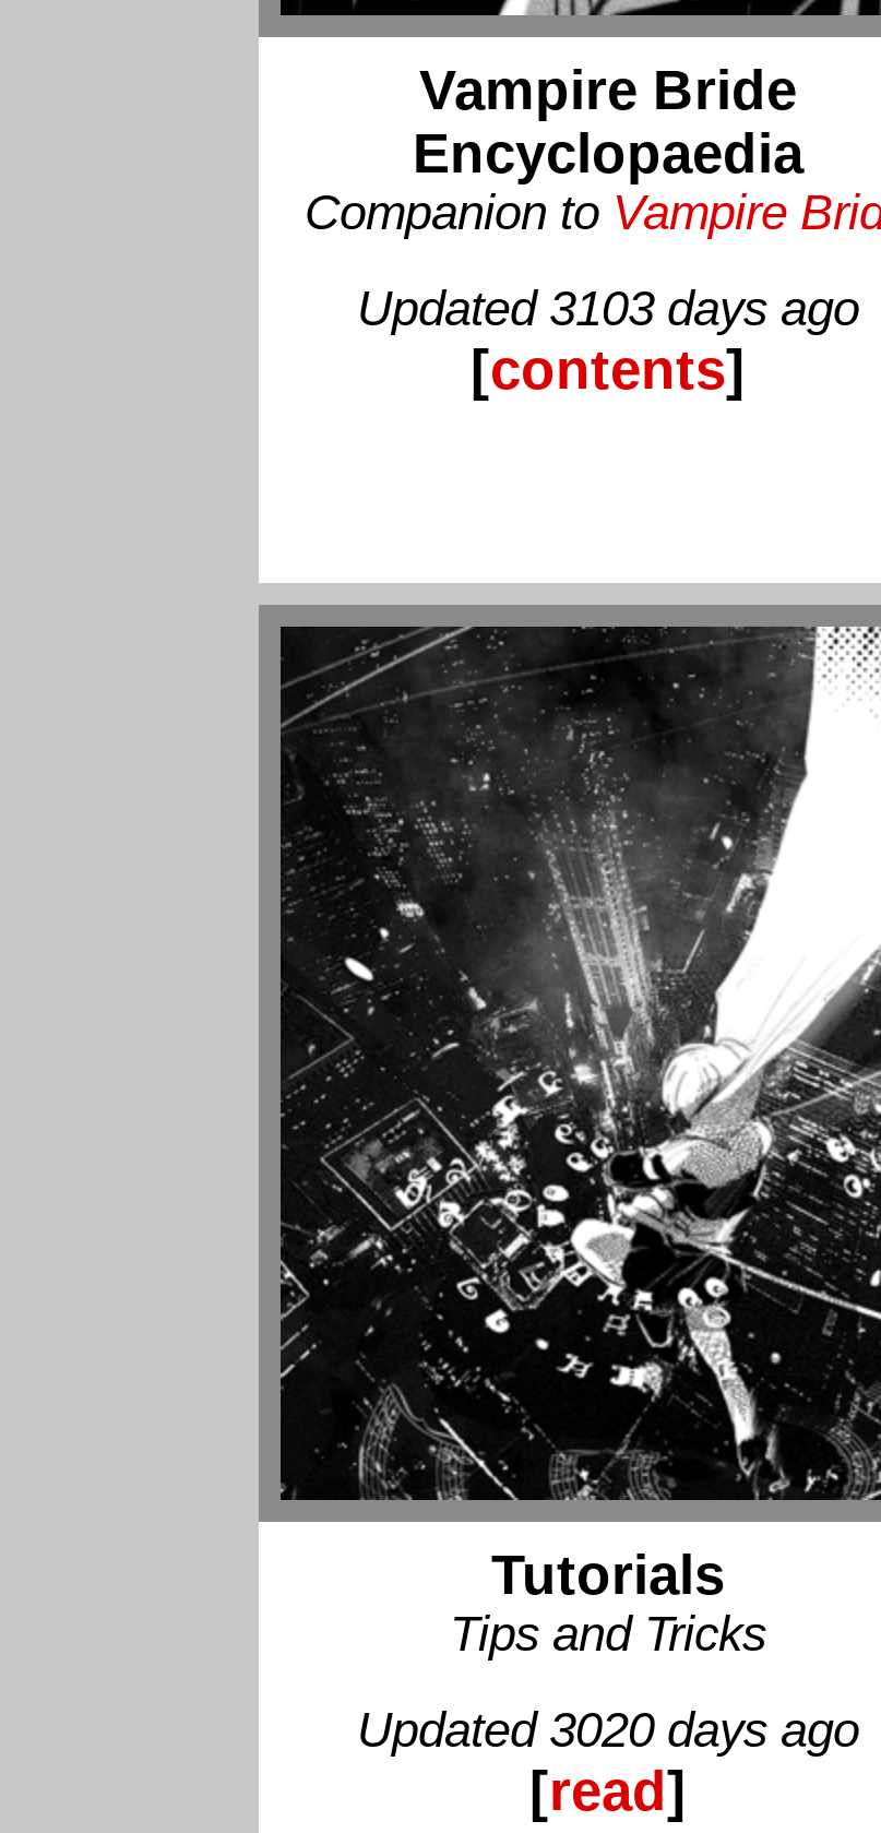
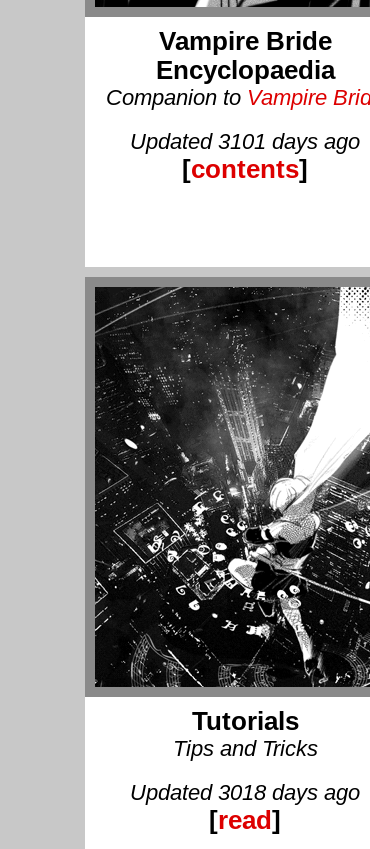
[357,282,859,336] Updated 3103 days ago -> [130,129,360,154] Updated 3101 days ago
[357,1703,859,1758] Updated 3020 days ago -> [130,780,360,805] Updated 3018 days ago

